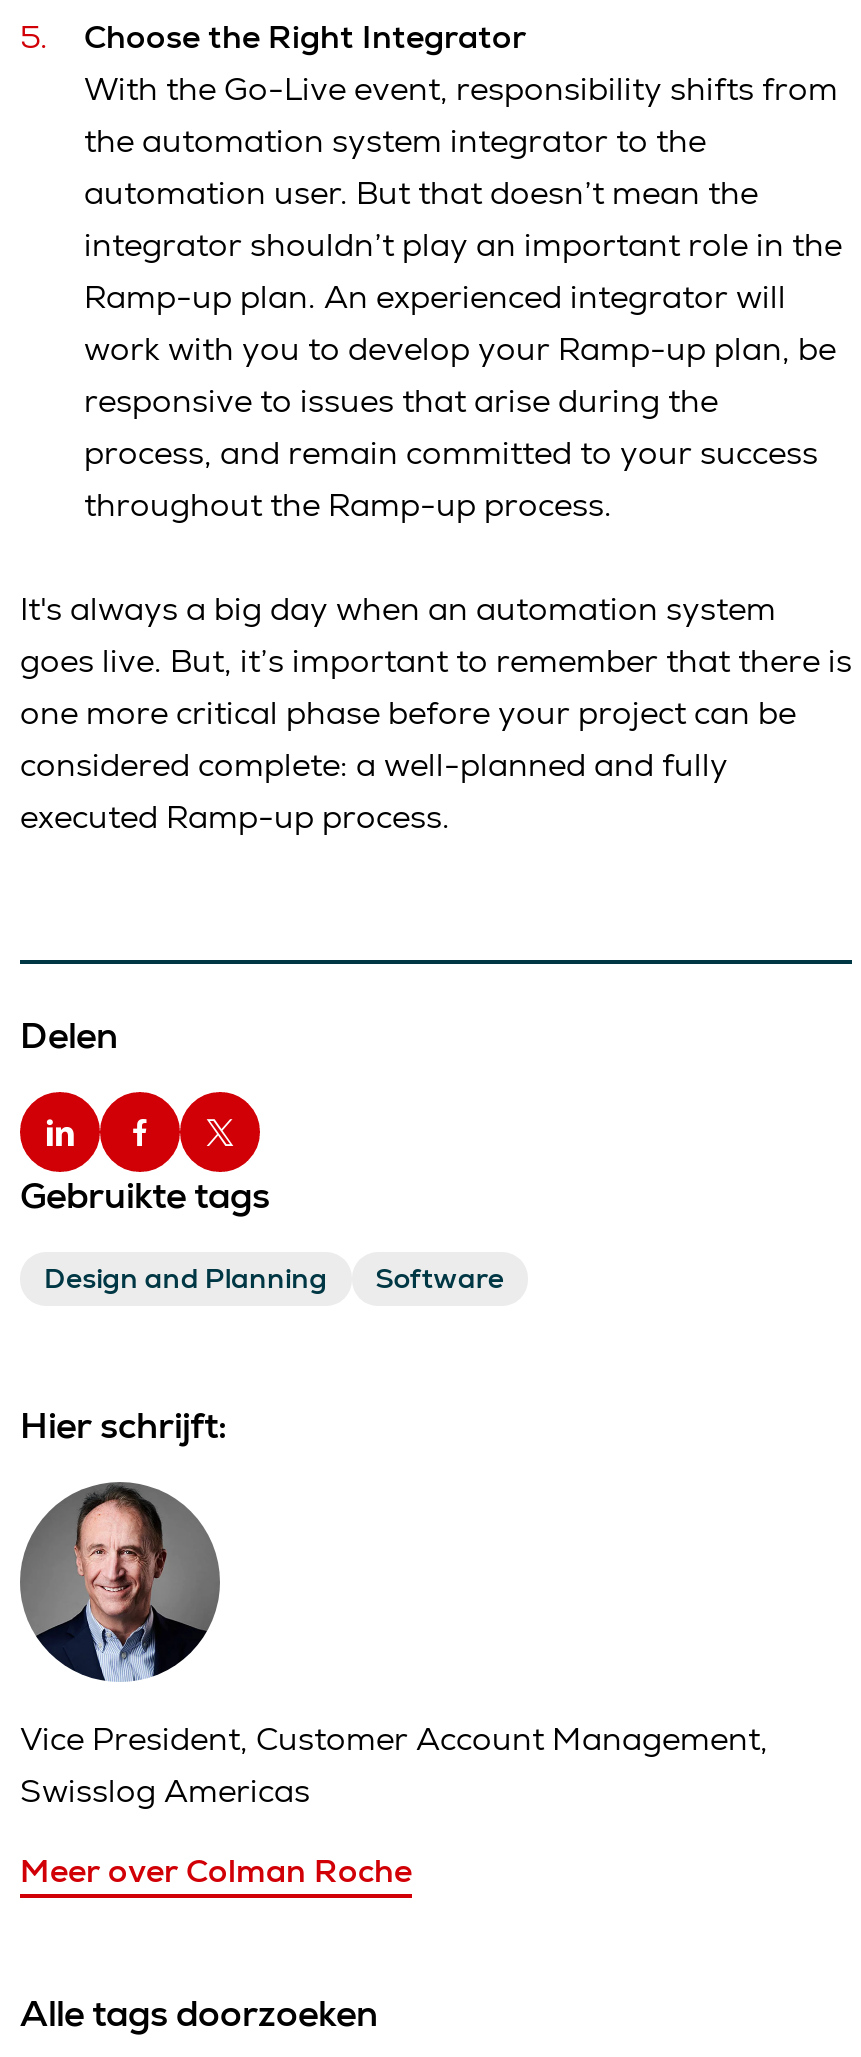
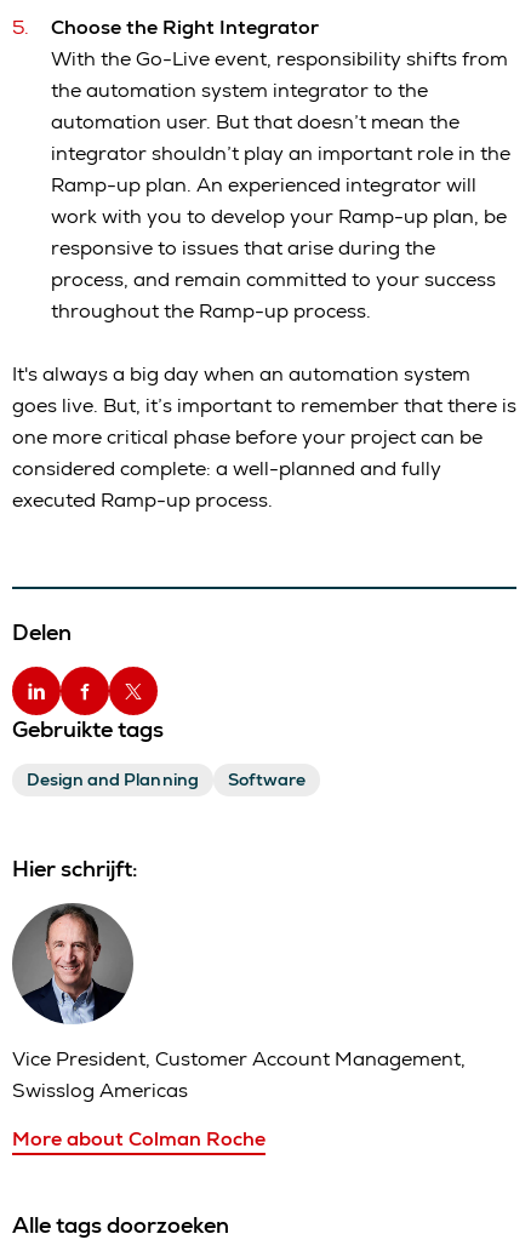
[20,1851,412,1893] Meer over Colman Roche -> [12,1126,265,1151] More about Colman Roche

